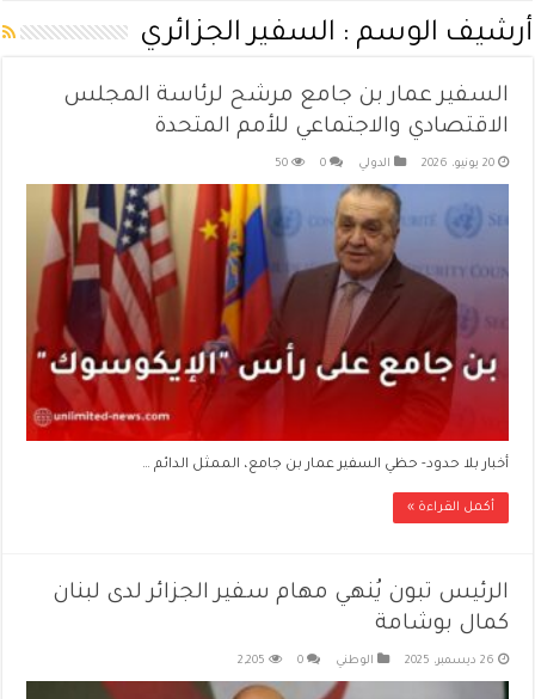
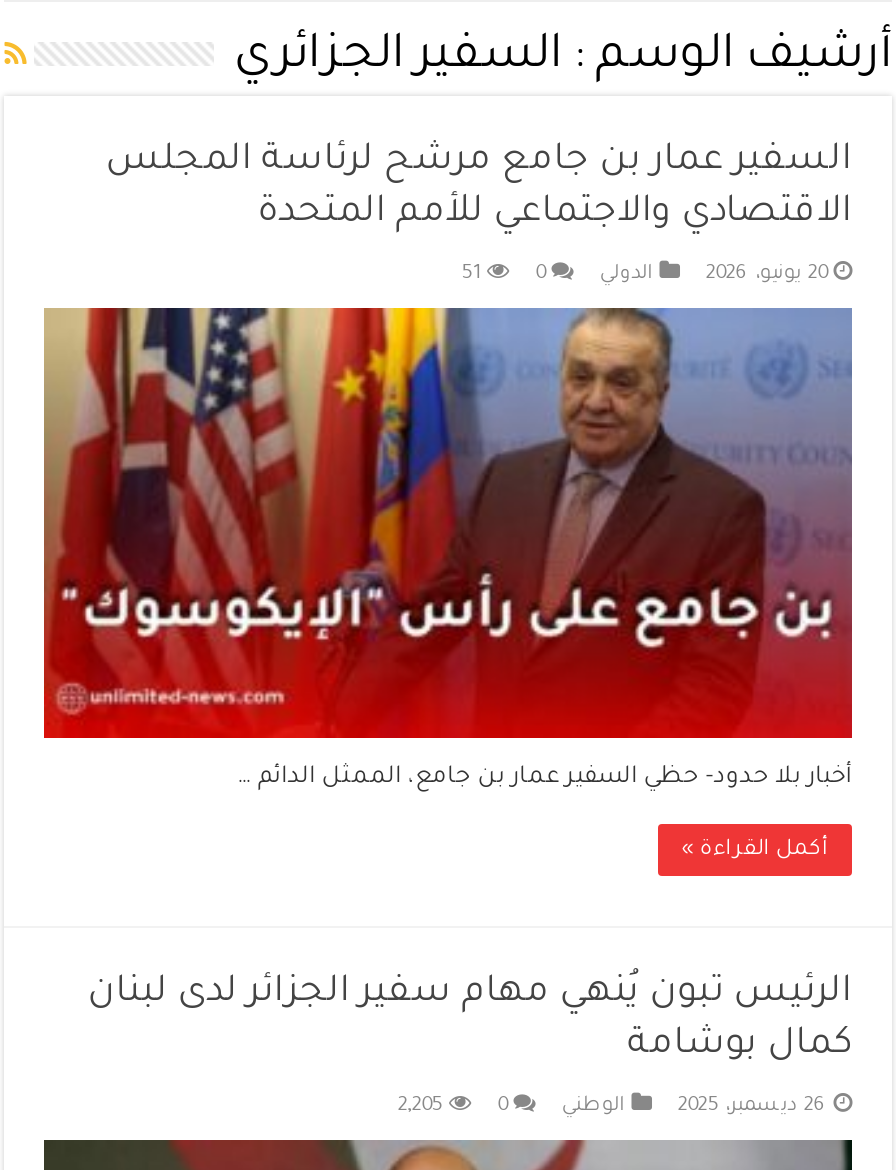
[274,158,288,171] 50 -> [462,264,482,286] 51

